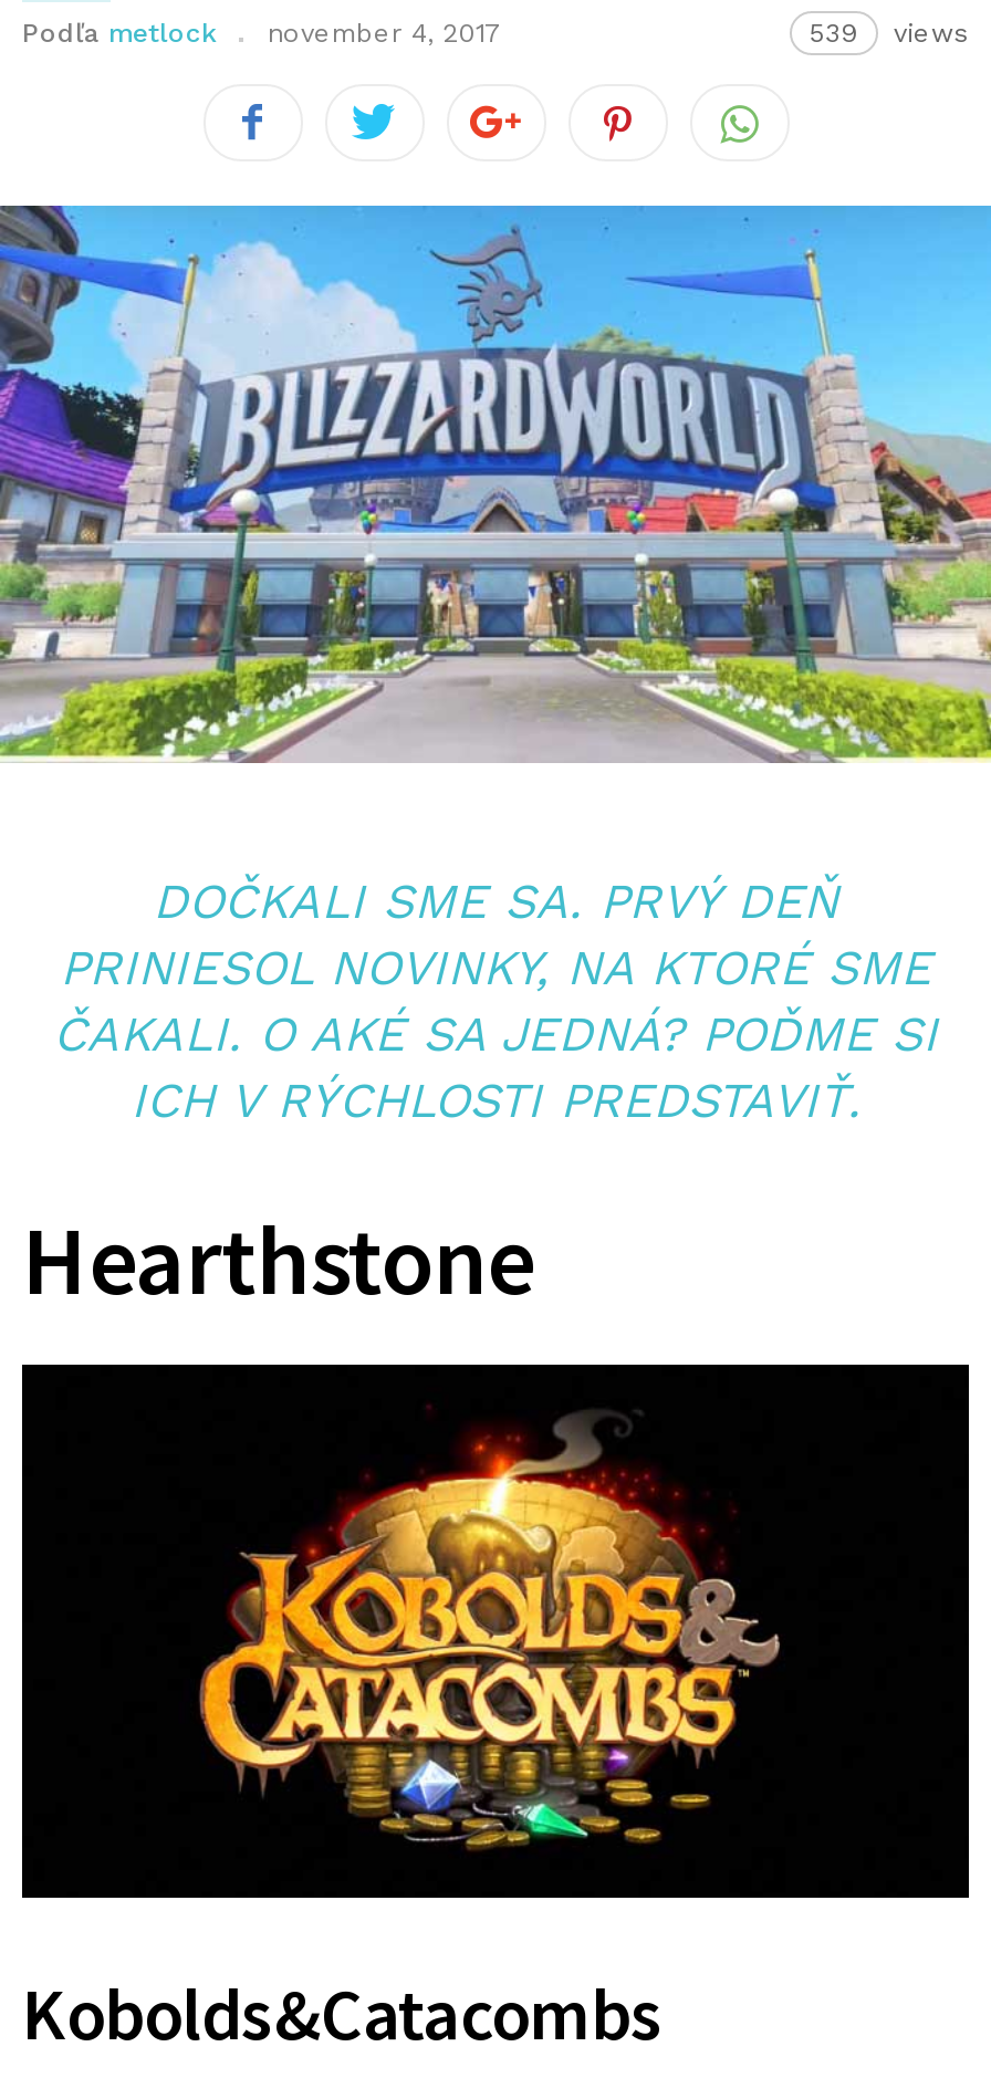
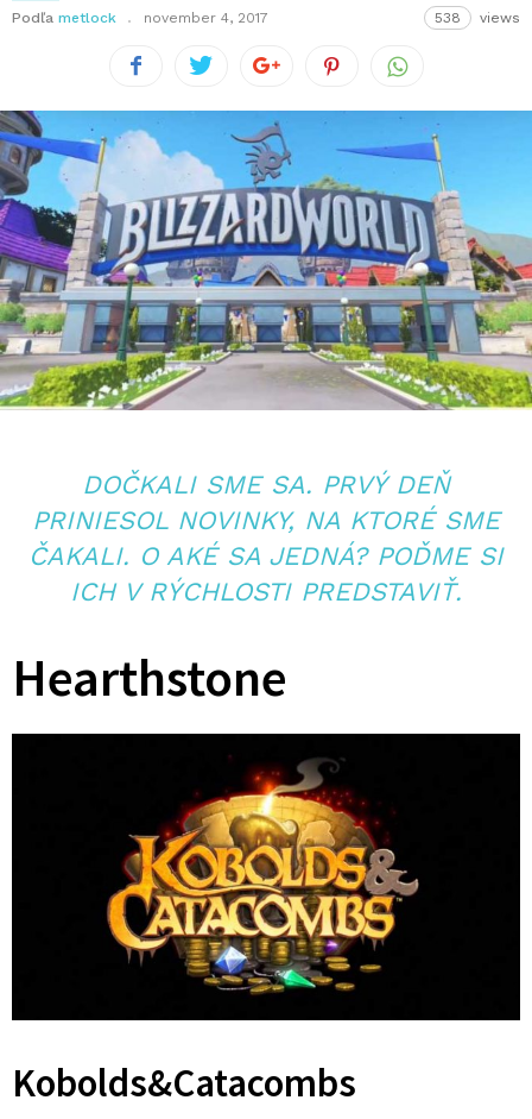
[810,18,969,49] 539 views -> [435,10,520,26] 538 views

